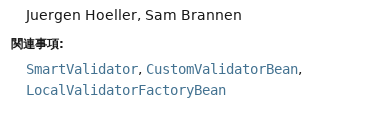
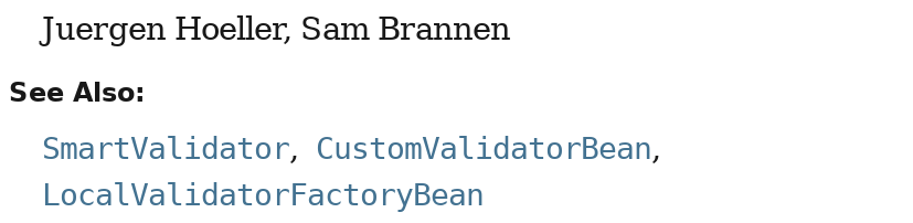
[11,37,64,51] 関連事項: -> [9,78,146,109] See Also:

